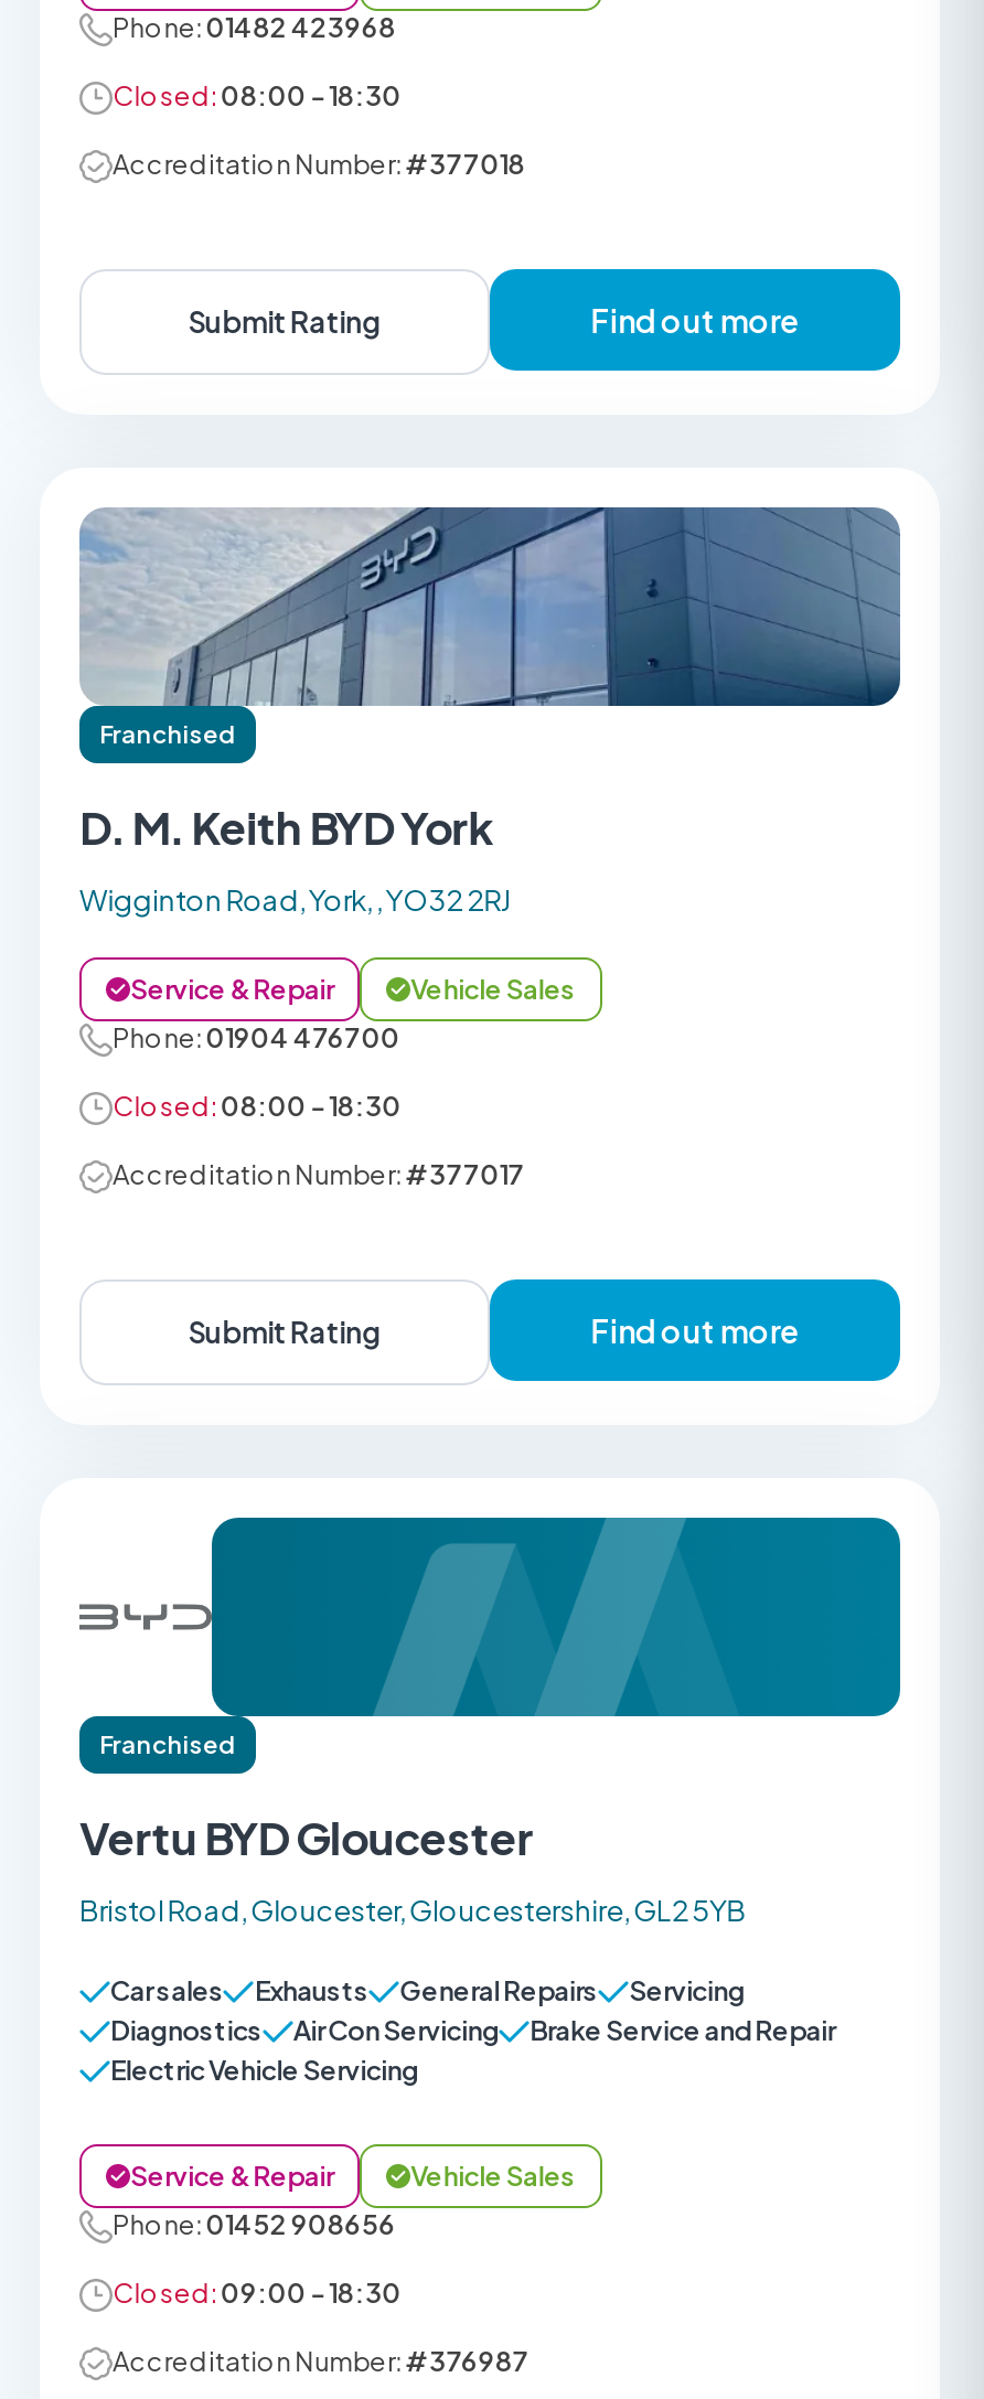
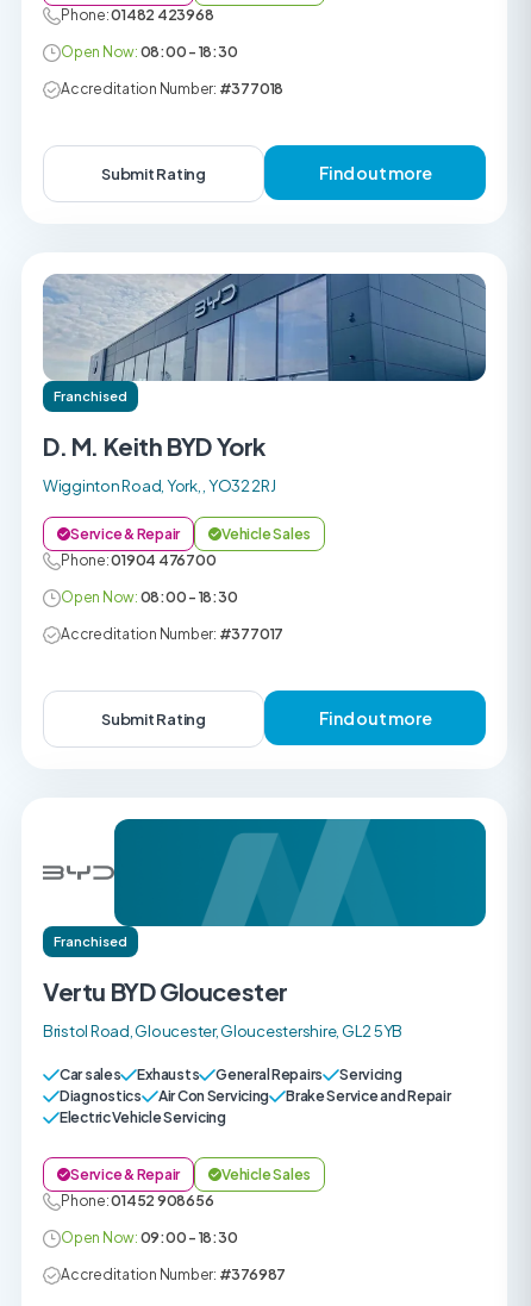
[113,79,402,113] Closed: 08:00 - 18:30 -> [61,43,238,61] Open Now: 08:00 - 18:30
[113,1090,402,1123] Closed: 08:00 - 18:30 -> [61,588,238,606] Open Now: 08:00 - 18:30
[113,2277,402,2310] Closed: 09:00 - 18:30 -> [61,1229,238,1246] Open Now: 09:00 - 18:30

